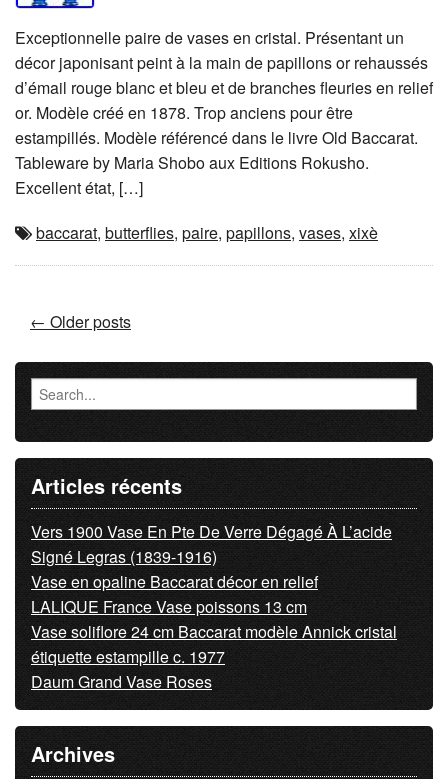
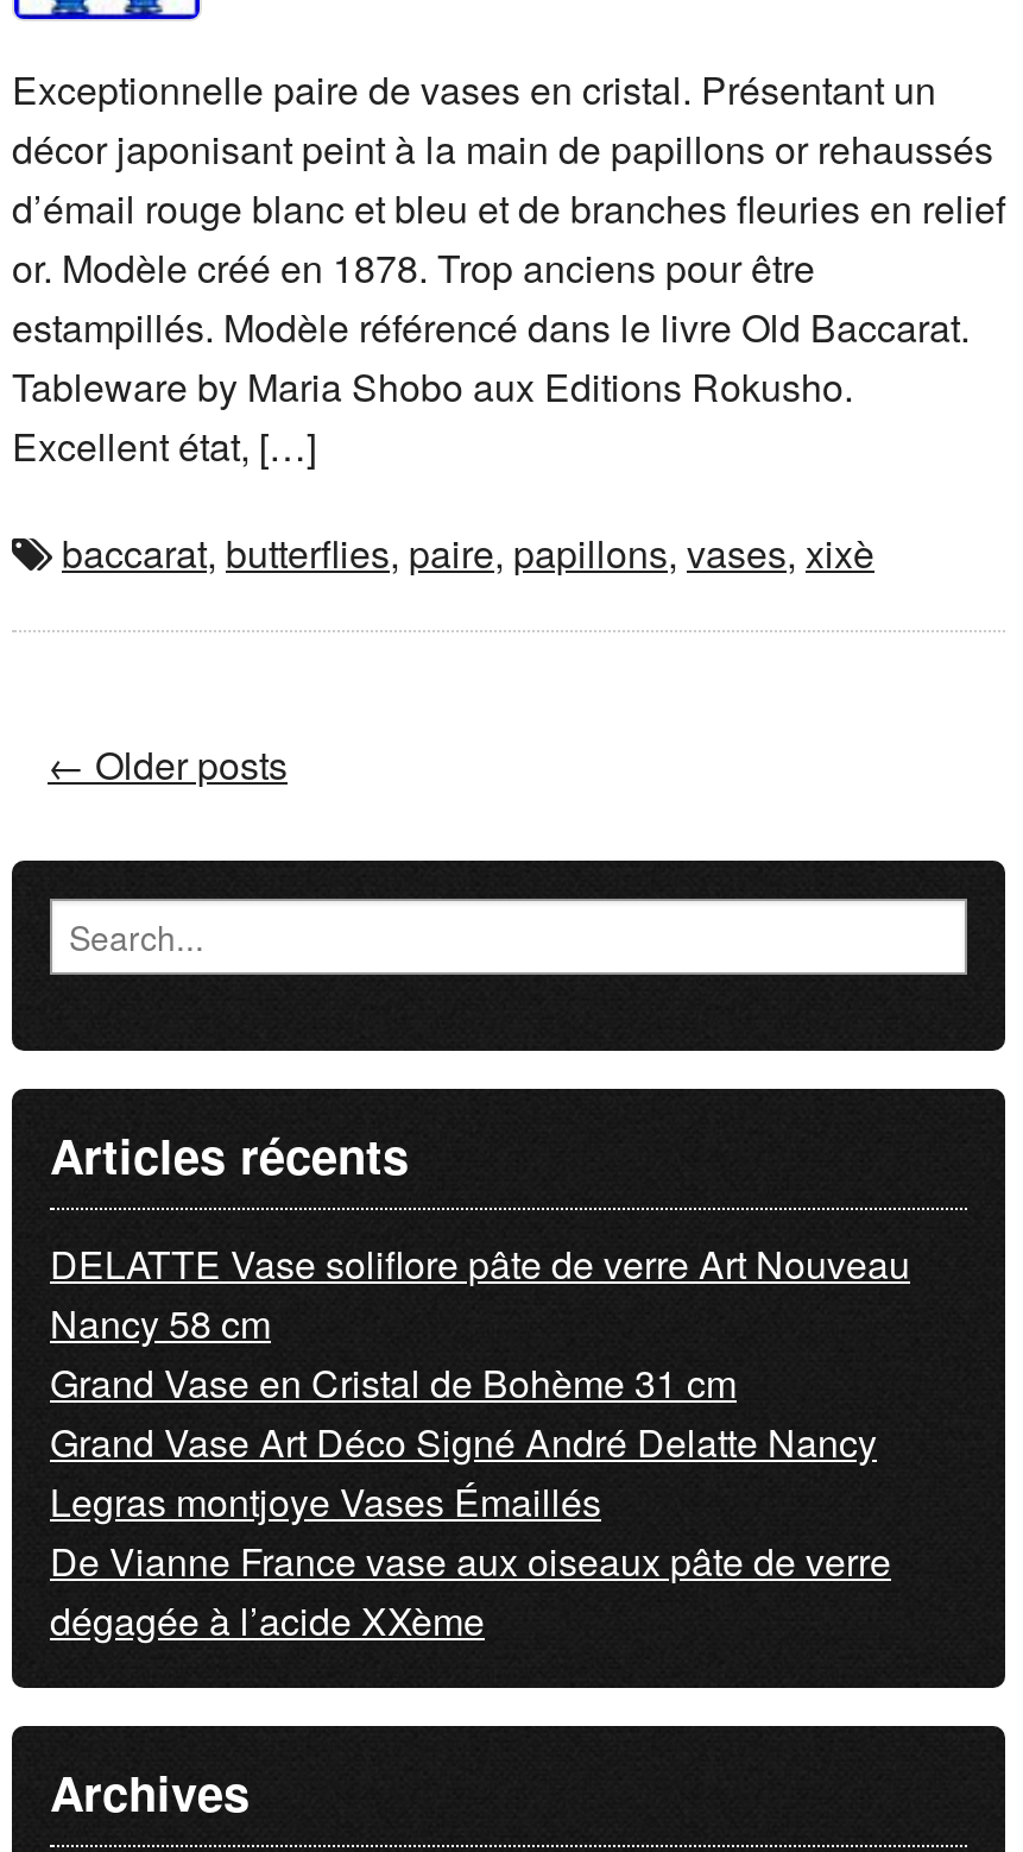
[31,520,397,693] Vers 1900 Vase En Pte De Verre Dégagé À L’acide | Signé Legras (1839-1916) | Vase en opaline Baccarat décor en relief | LALIQUE France Vase poissons 13 cm | Vase soliflore 24 cm Baccarat modèle Annick cristal | étiquette estampille c. 1977 | Daum Grand Vase Roses -> [50,1236,910,1648] DELATTE Vase soliflore pâte de verre Art Nouveau | Nancy 58 cm | Grand Vase en Cristal de Bohème 31 cm | Grand Vase Art Déco Signé André Delatte Nancy | Legras montjoye Vases Émaillés | De Vianne France vase aux oiseaux pâte de verre | dégagée à l’acide XXème

